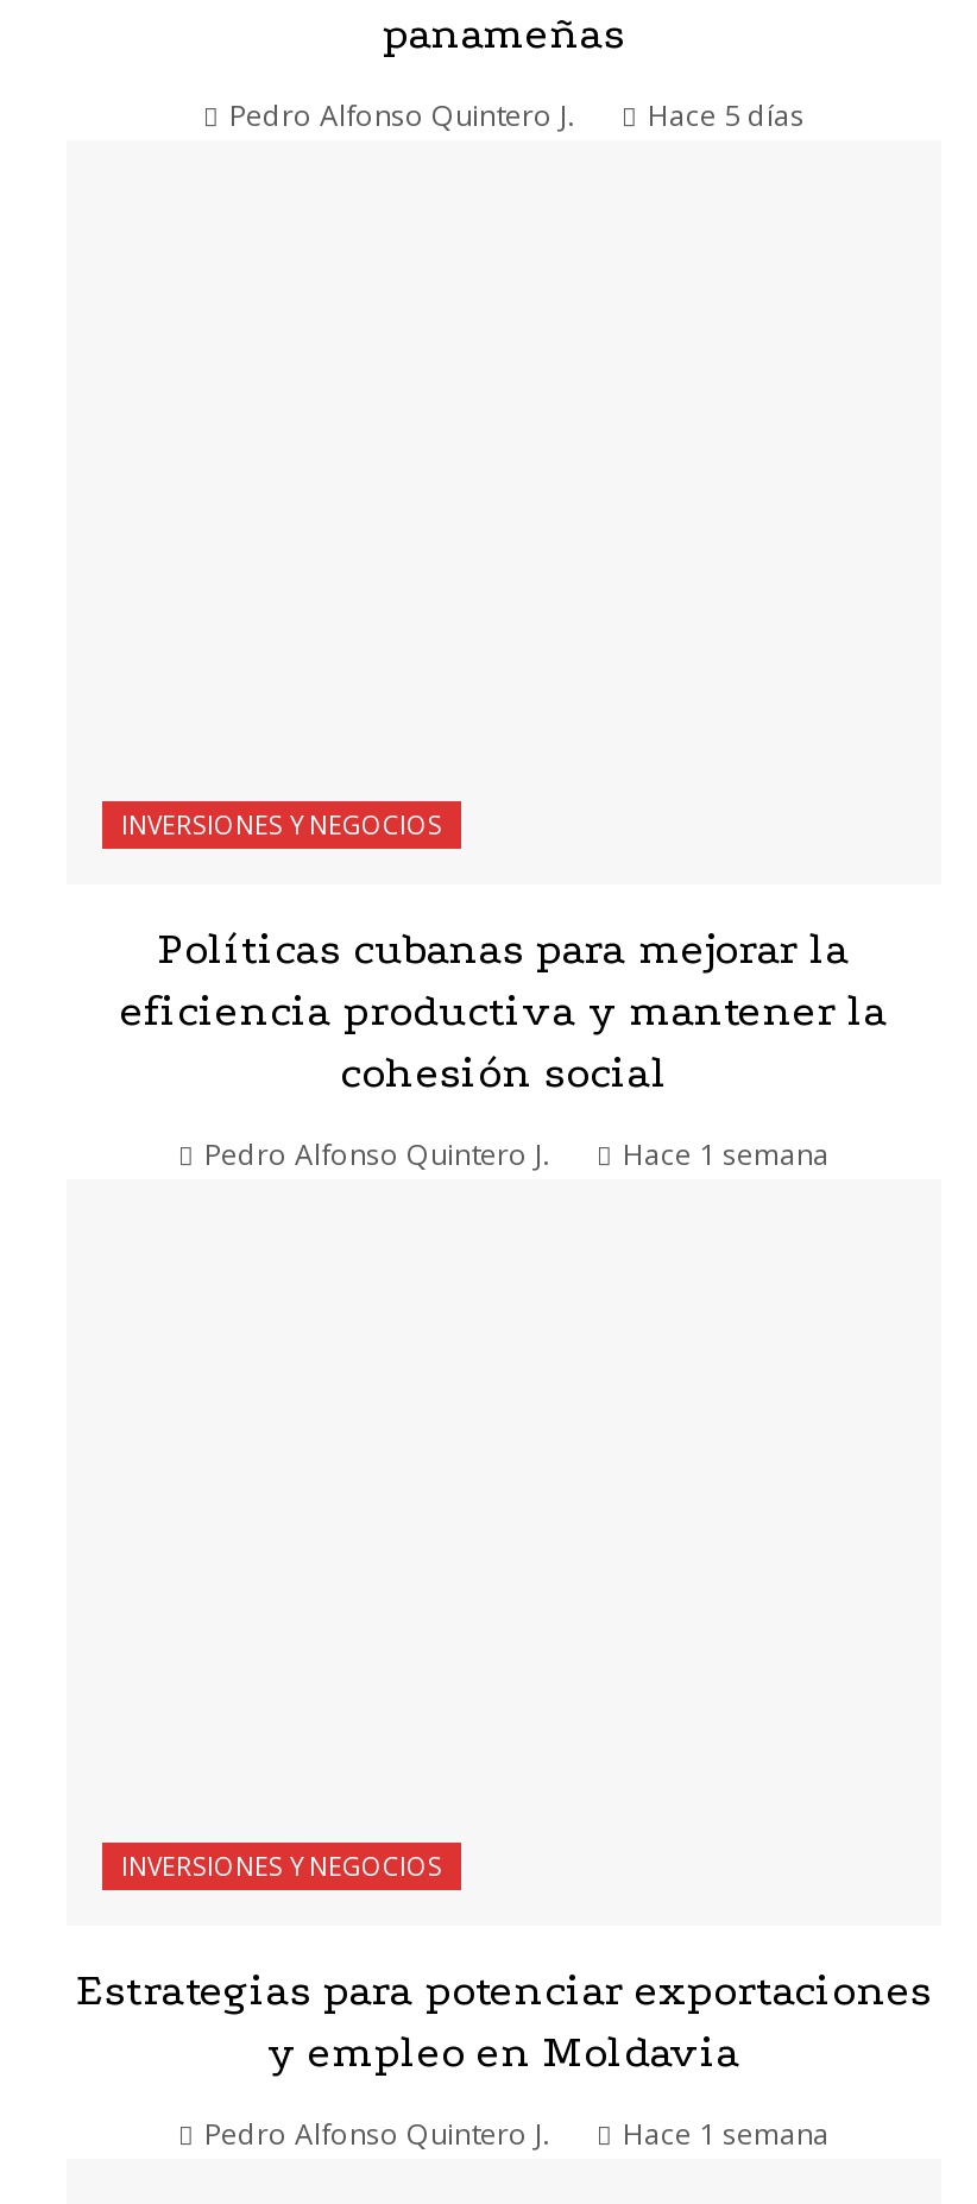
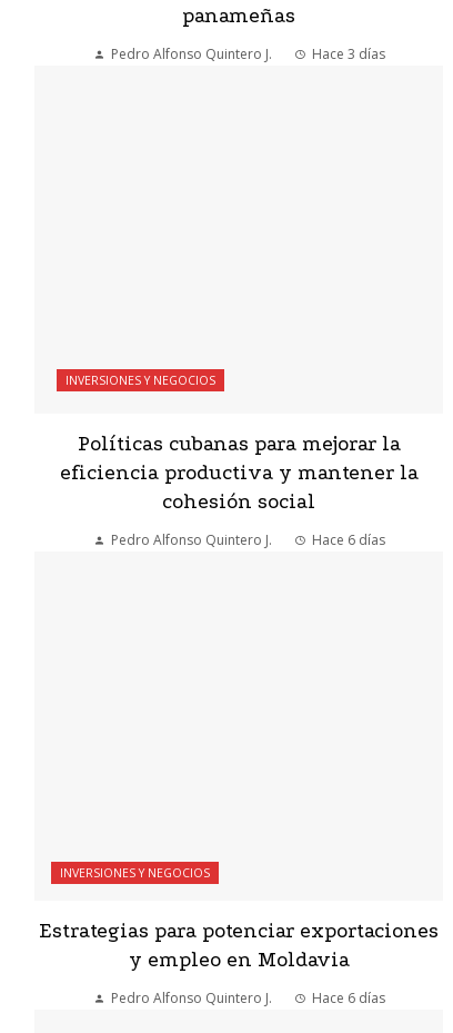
[648,94,805,135] Hace 5 días -> [311,44,385,63] Hace 3 días
[623,1135,830,1175] Hace 1 semana -> [311,531,385,550] Hace 6 días
[623,2113,830,2154] Hace 1 semana -> [311,988,385,1007] Hace 6 días

